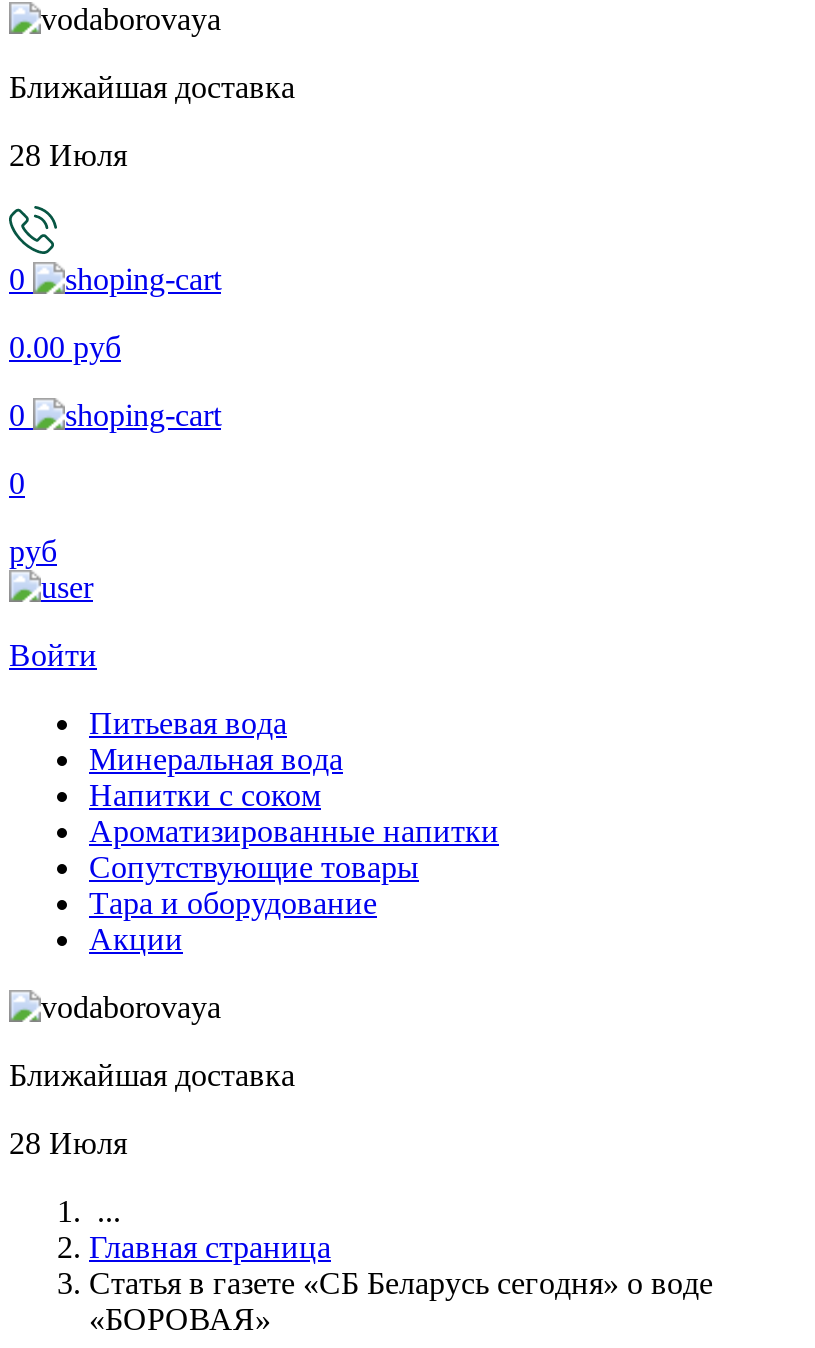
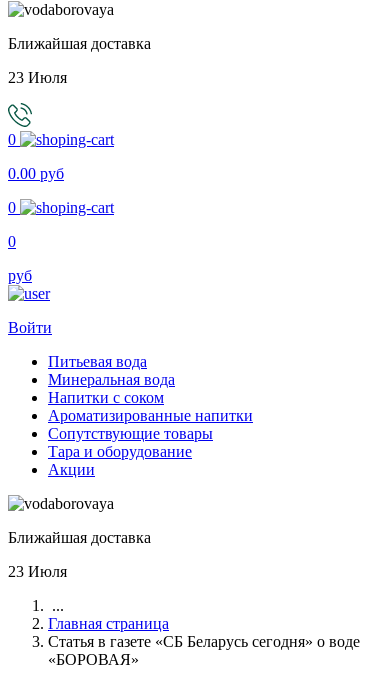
[9,138,127,172] 28 Июля -> [8,69,67,86] 23 Июля
[9,1126,127,1160] 28 Июля -> [8,563,67,580] 23 Июля

